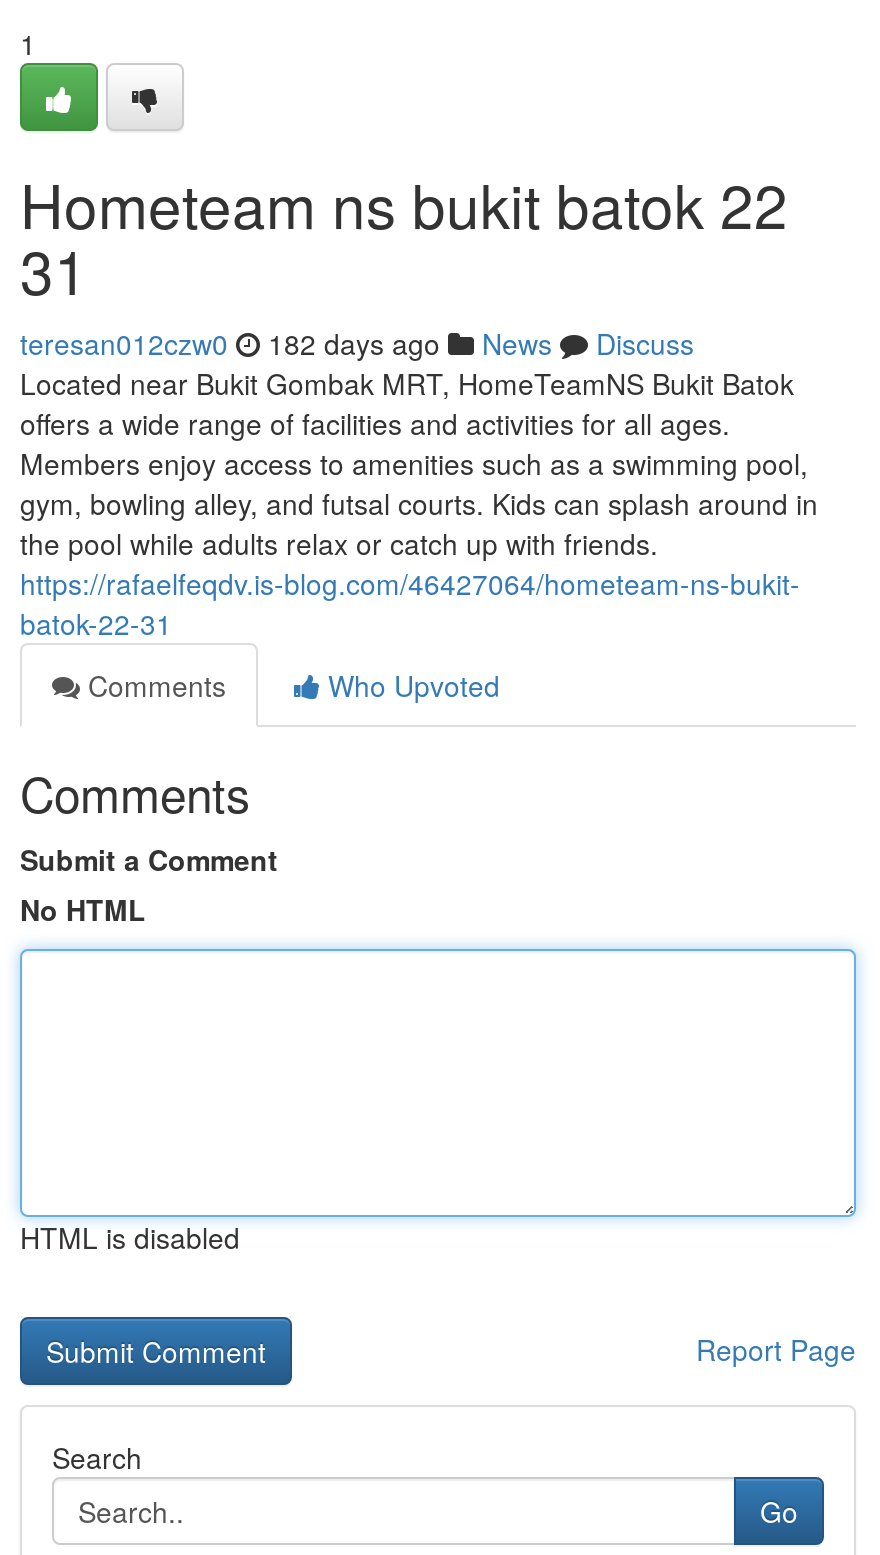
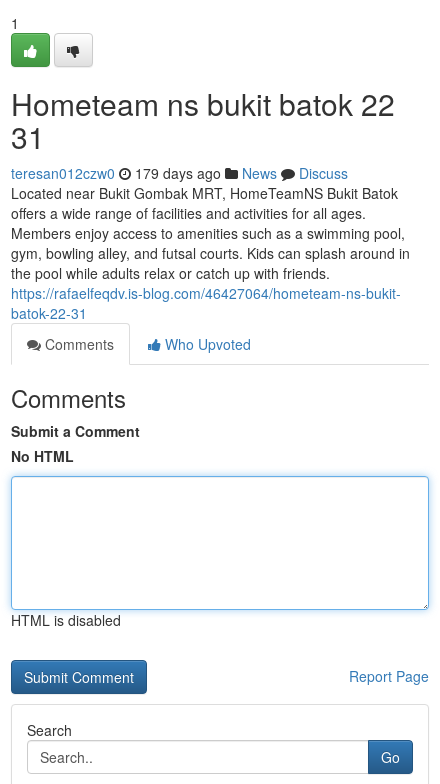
[20,323,694,363] teresan012czw0 182 days ago News Discuss -> [11,163,348,183] teresan012czw0 179 days ago News Discuss

